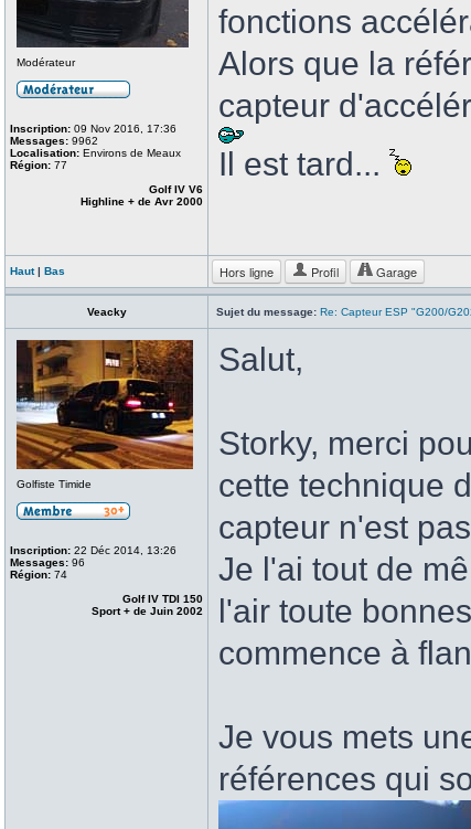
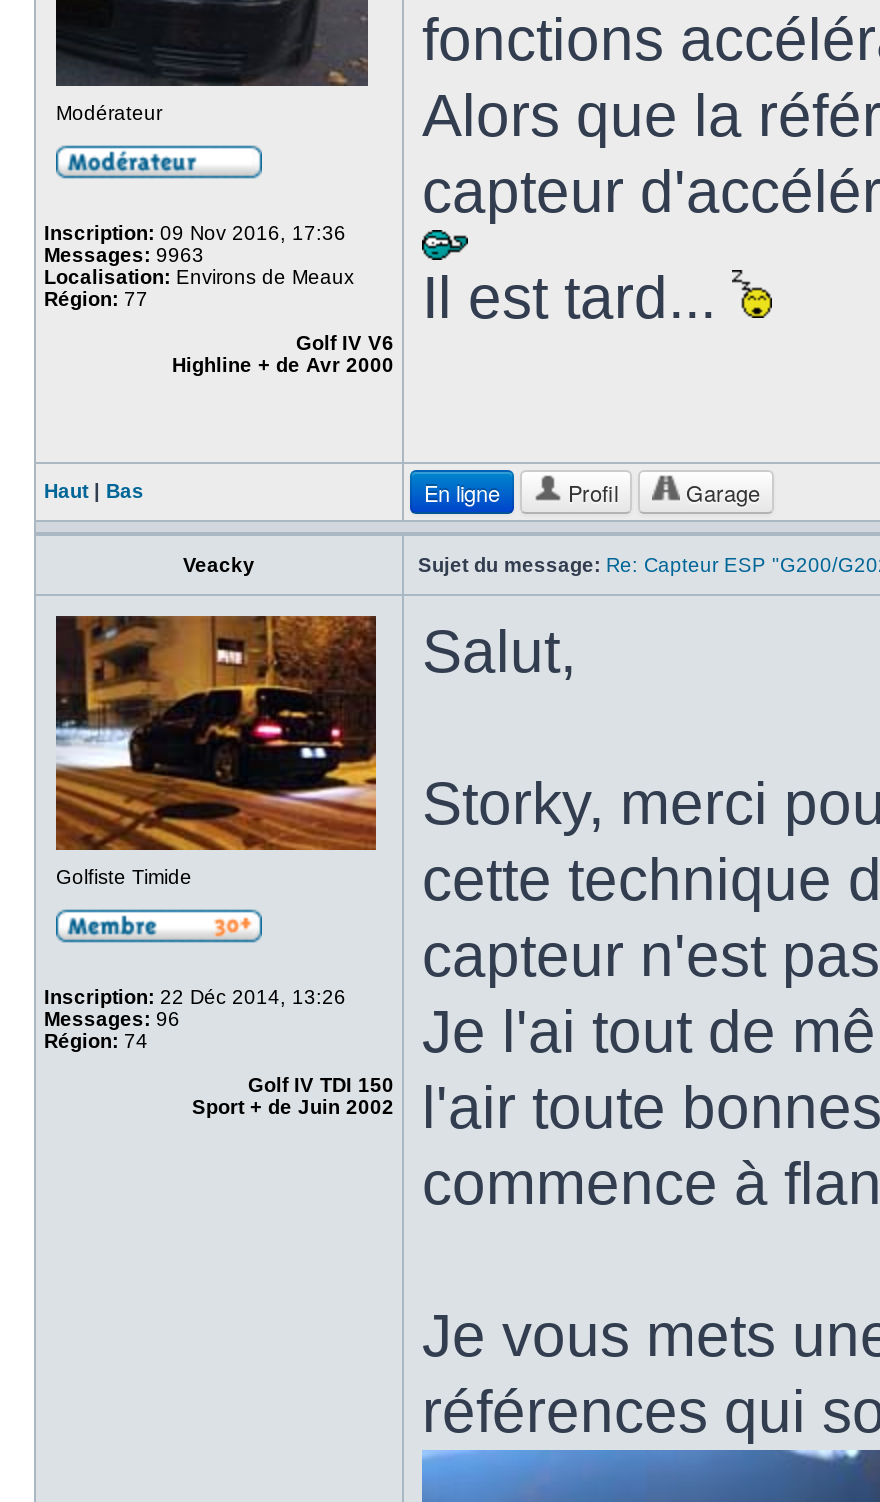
[10,135,98,147] Messages: 9962 -> [44,244,204,266] Messages: 9963
[220,263,274,280] Hors ligne -> [424,476,500,508] En ligne

